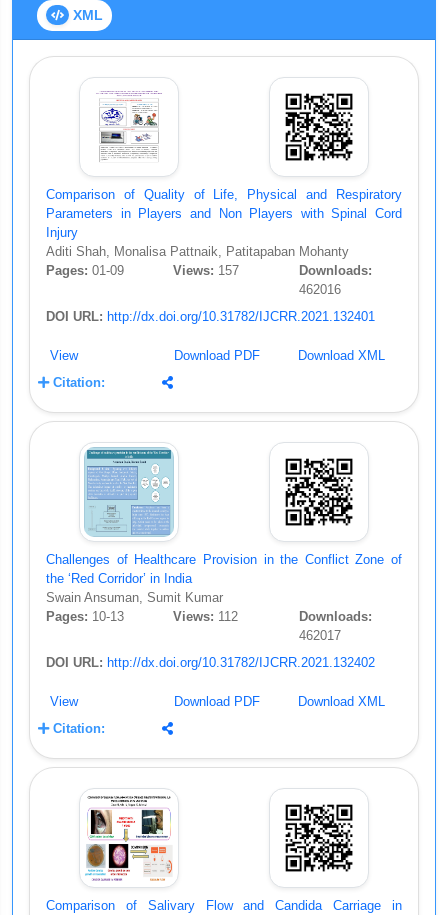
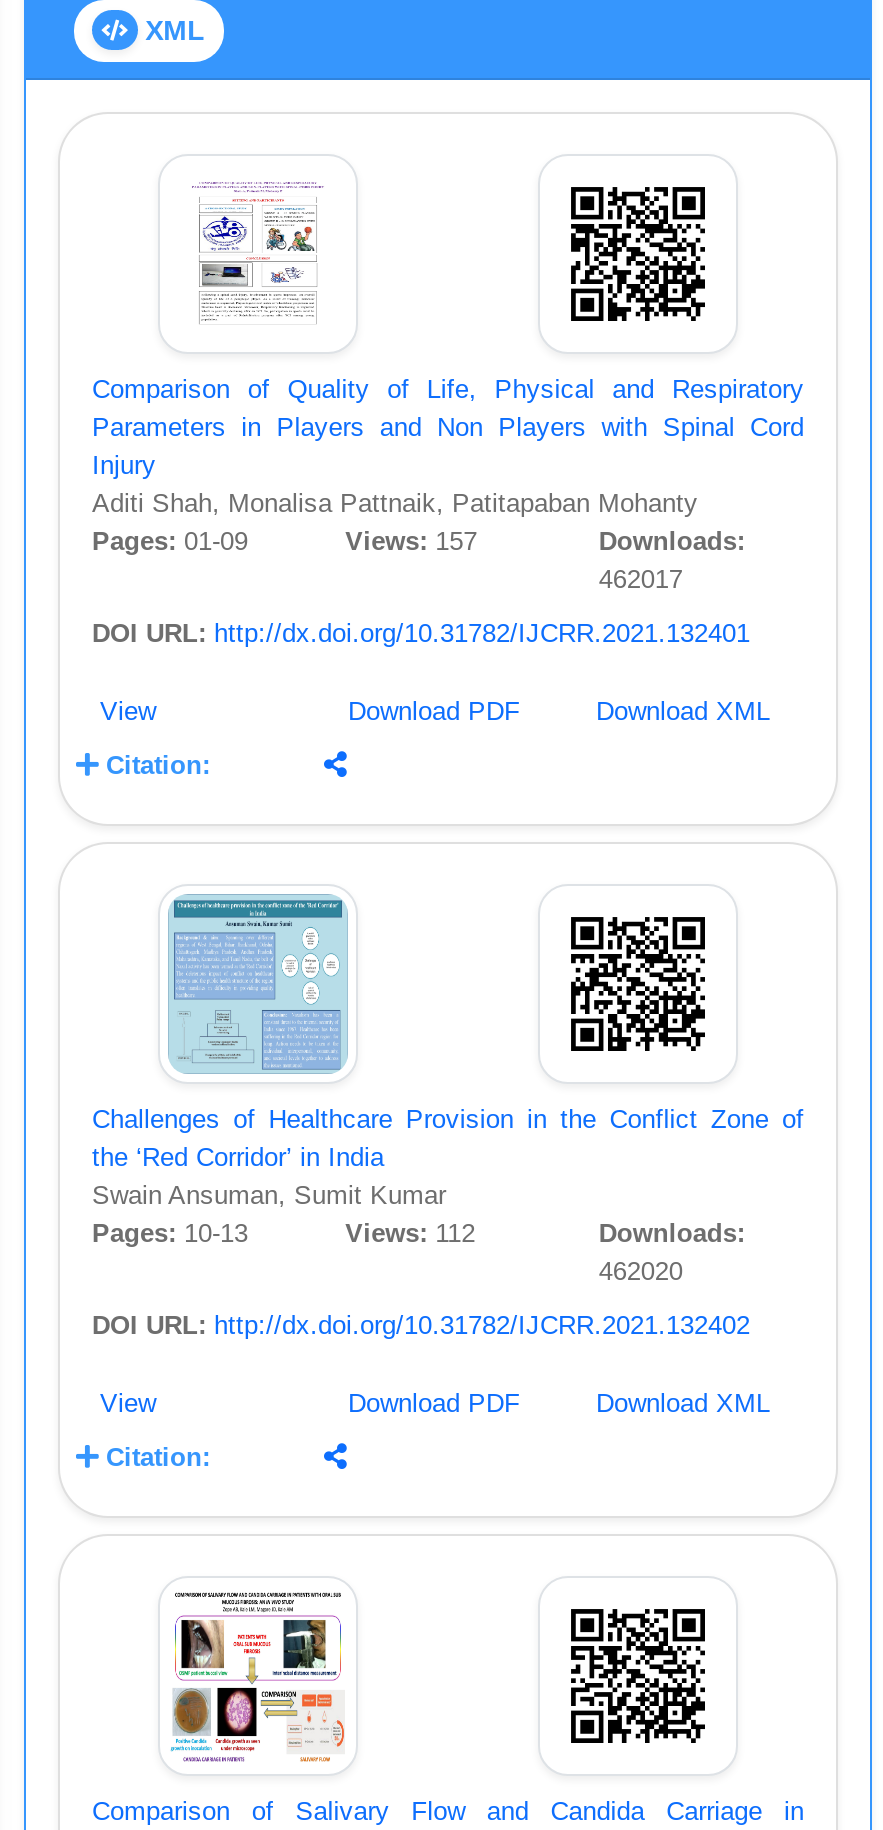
[299,282,341,297] 462016 -> [599,564,683,594] 462017
[299,628,341,643] 462017 -> [599,1256,683,1286] 462020

